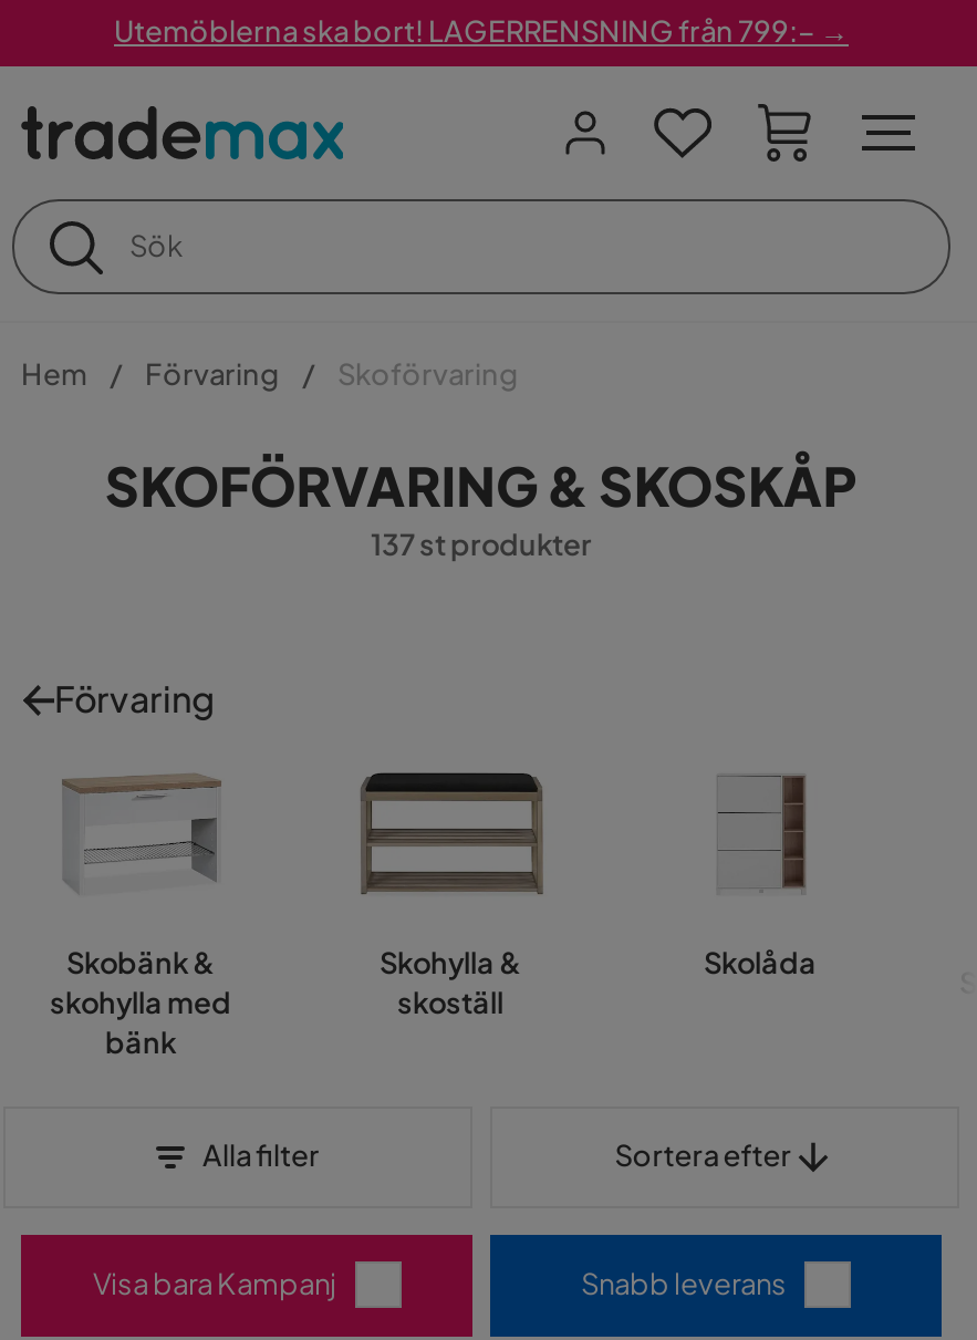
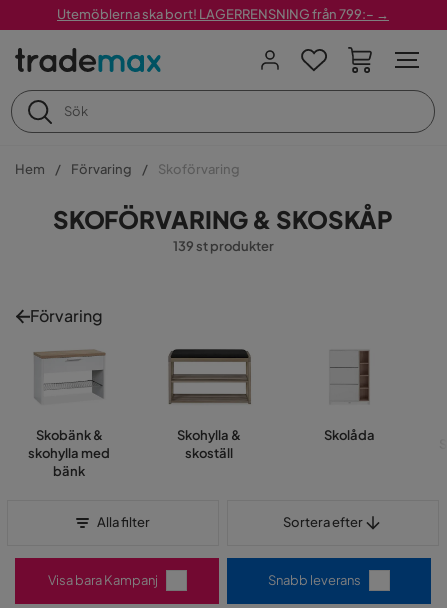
[371,527,592,562] 137 st produkter -> [172,238,273,254] 139 st produkter

